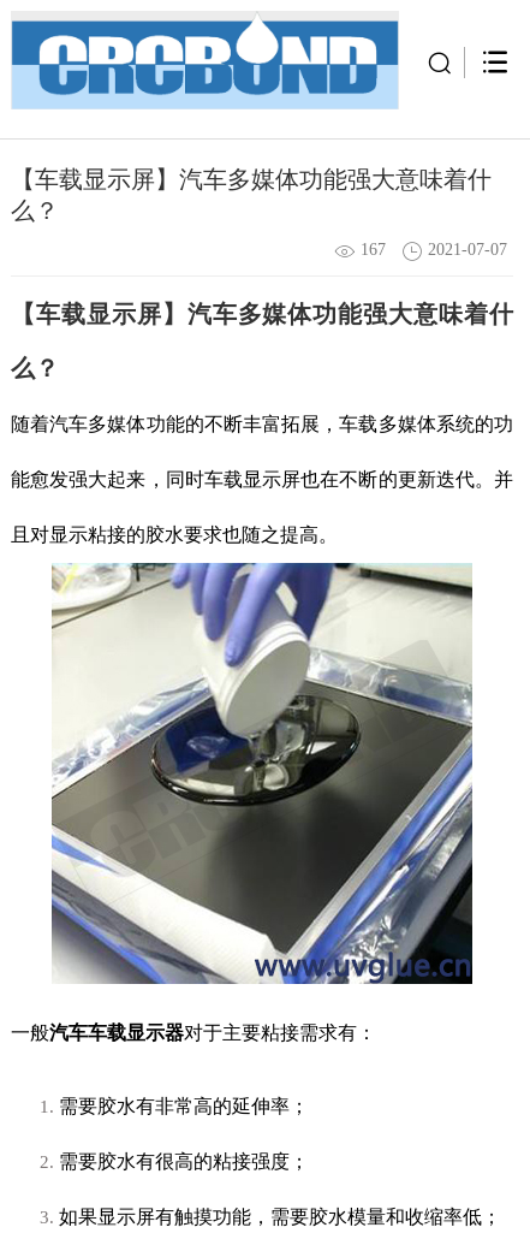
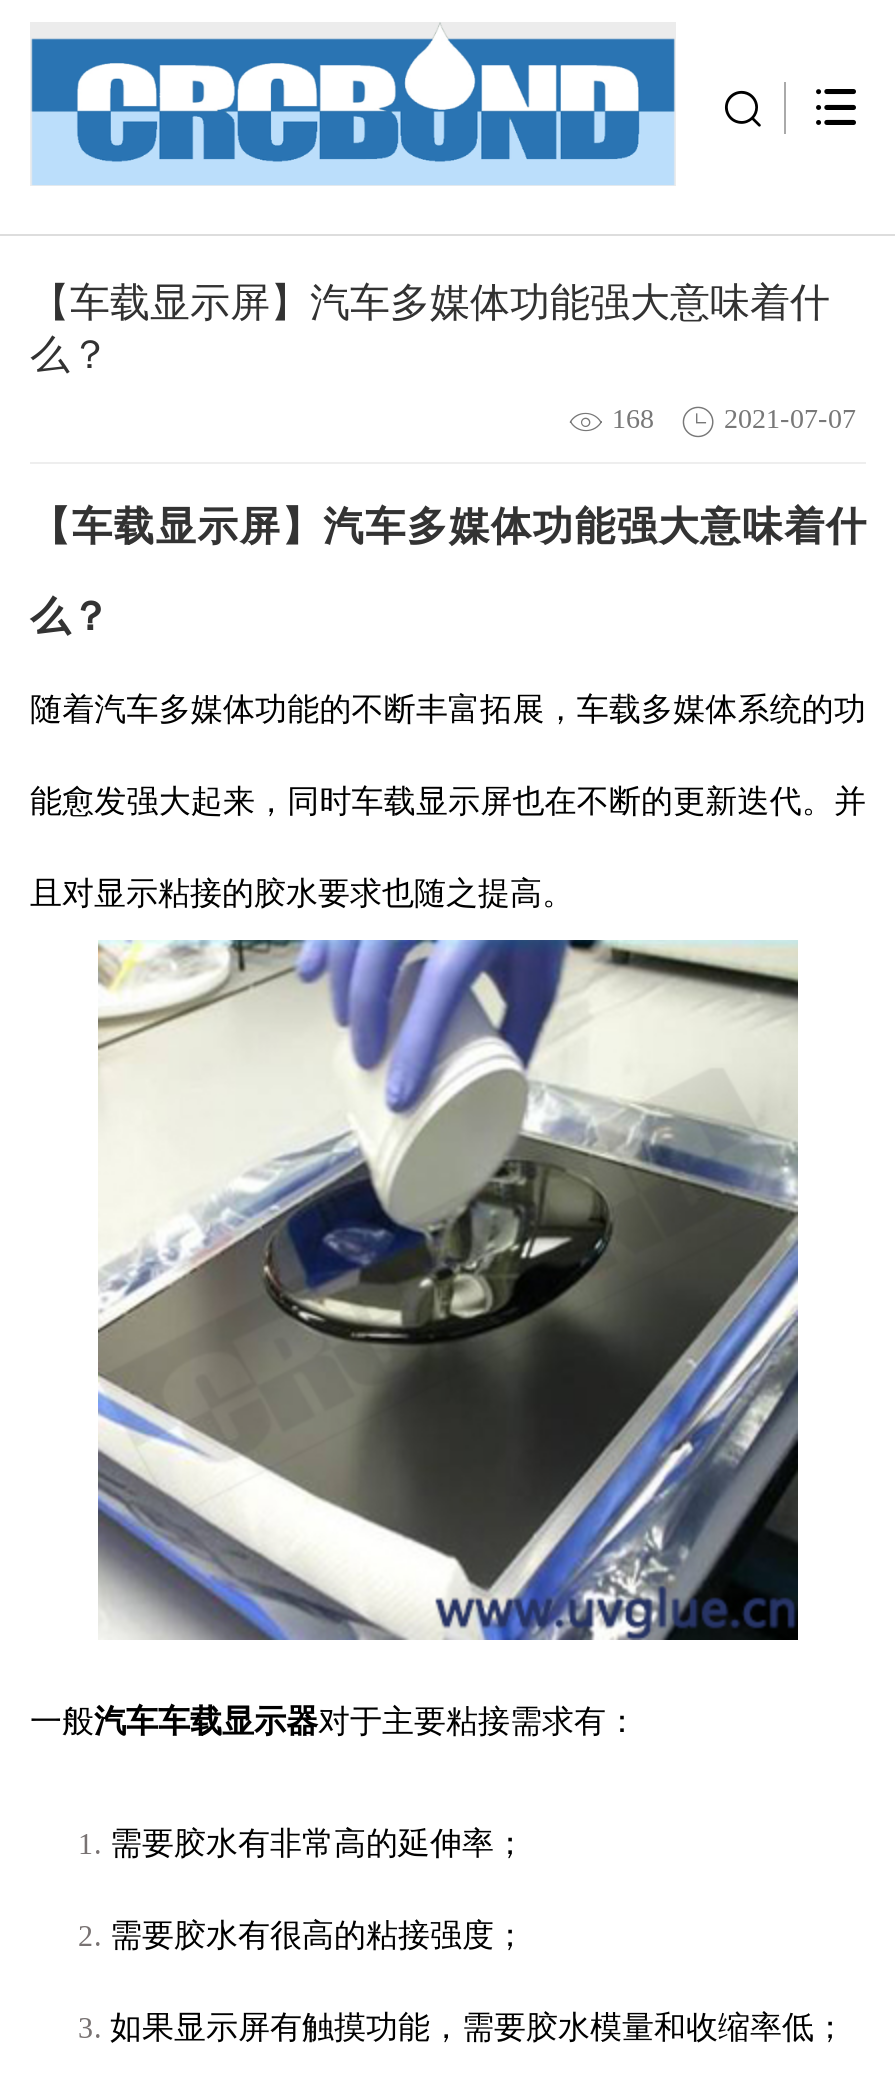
[361,241,386,259] 167 -> [612,404,654,434] 168

